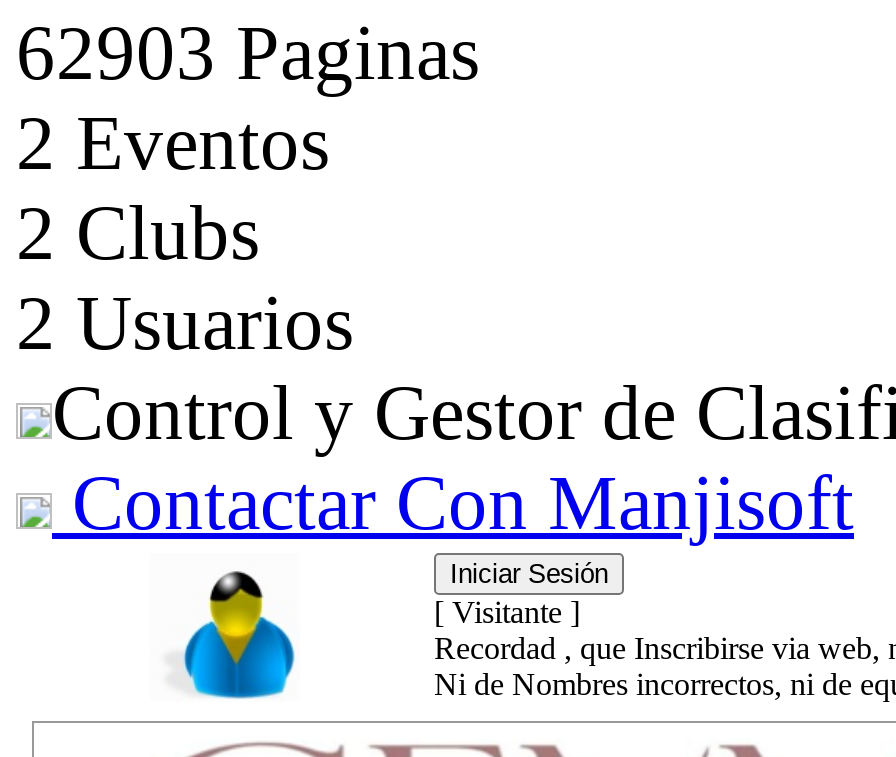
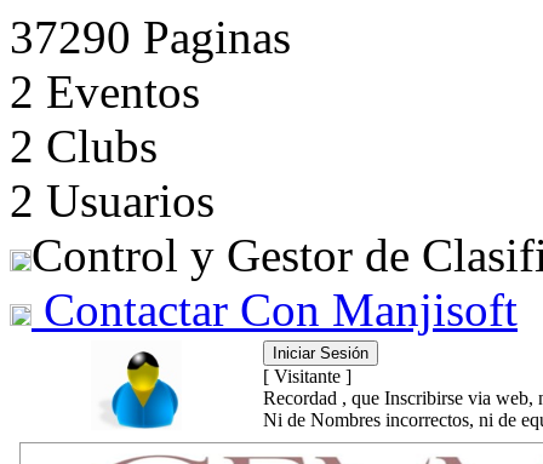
[16,9,480,95] 62903 Paginas -> [10,11,291,63] 37290 Paginas

